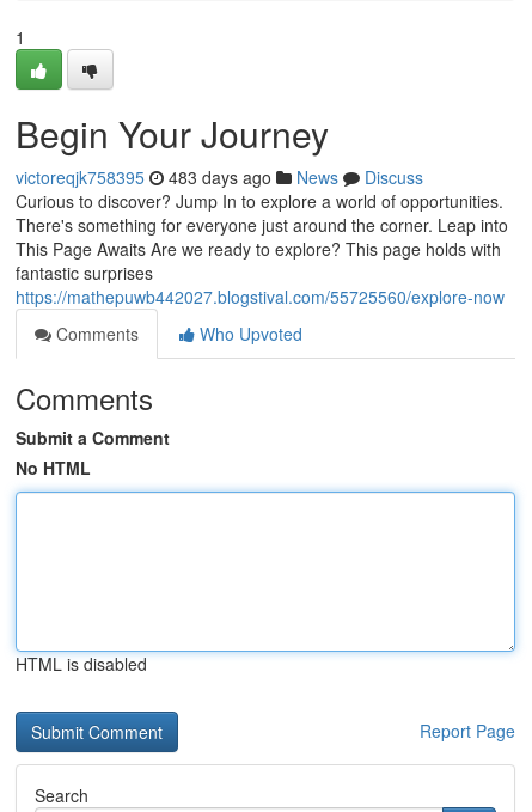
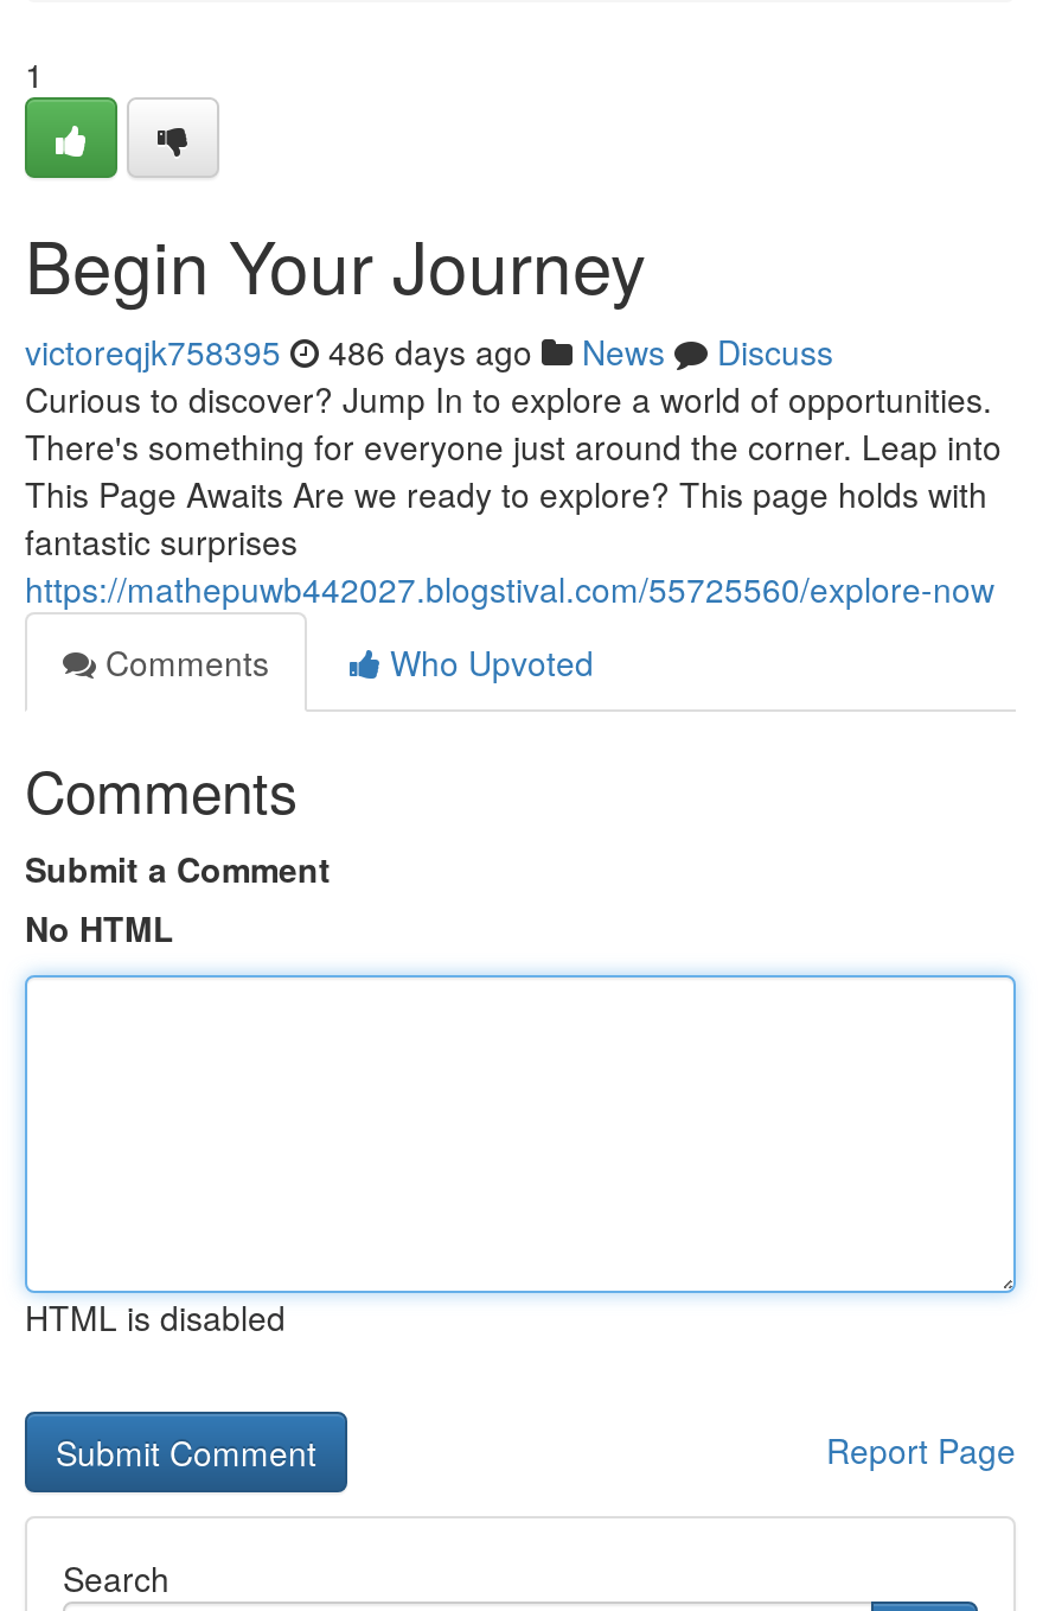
[16,165,423,189] victoreqjk758395 483 days ago News Discuss -> [25,327,833,375] victoreqjk758395 486 days ago News Discuss

